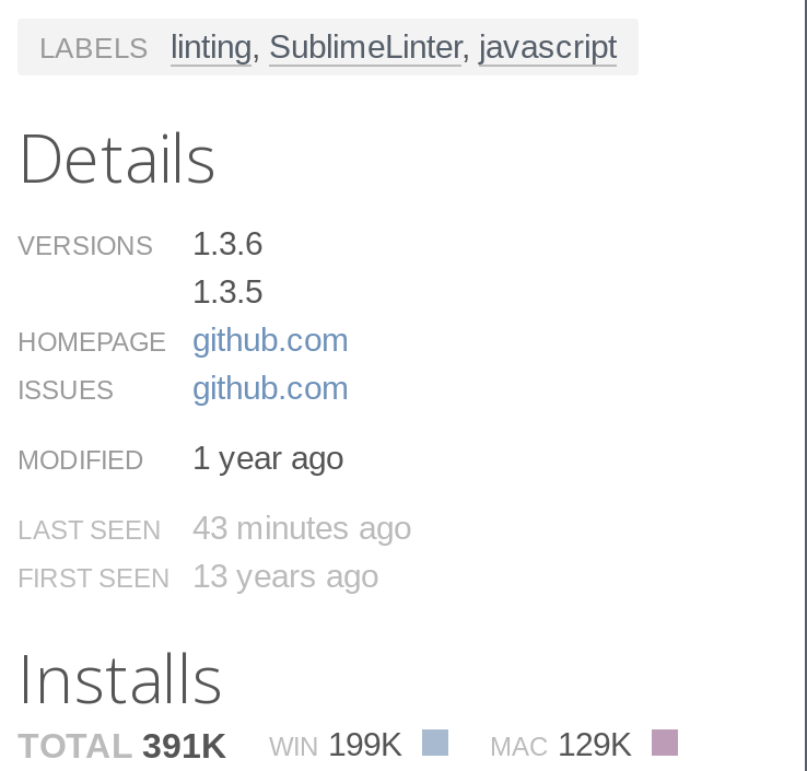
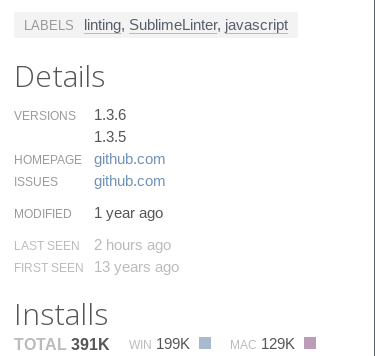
[17,507,411,545] LAST SEEN 43 minutes ago -> [14,235,171,252] LAST SEEN 2 hours ago

